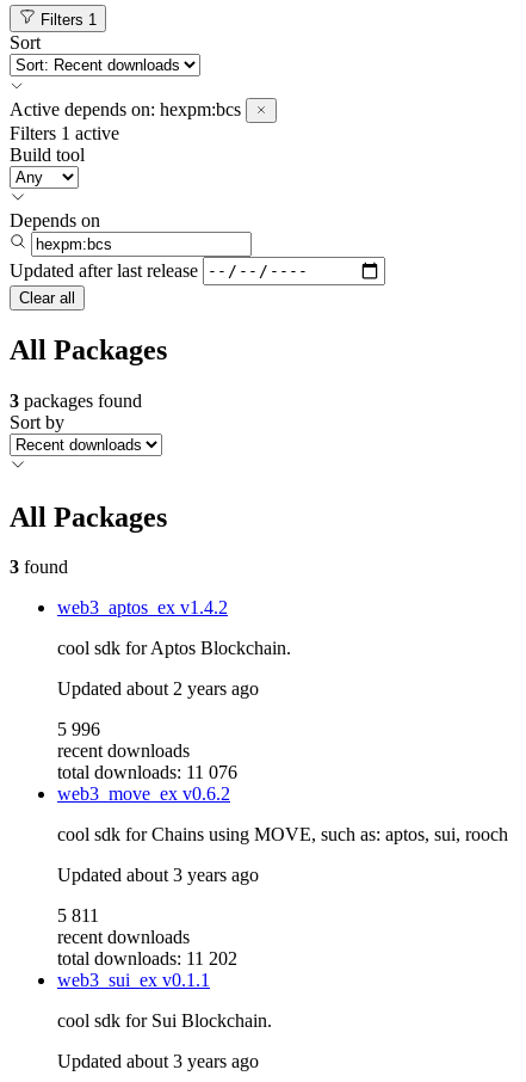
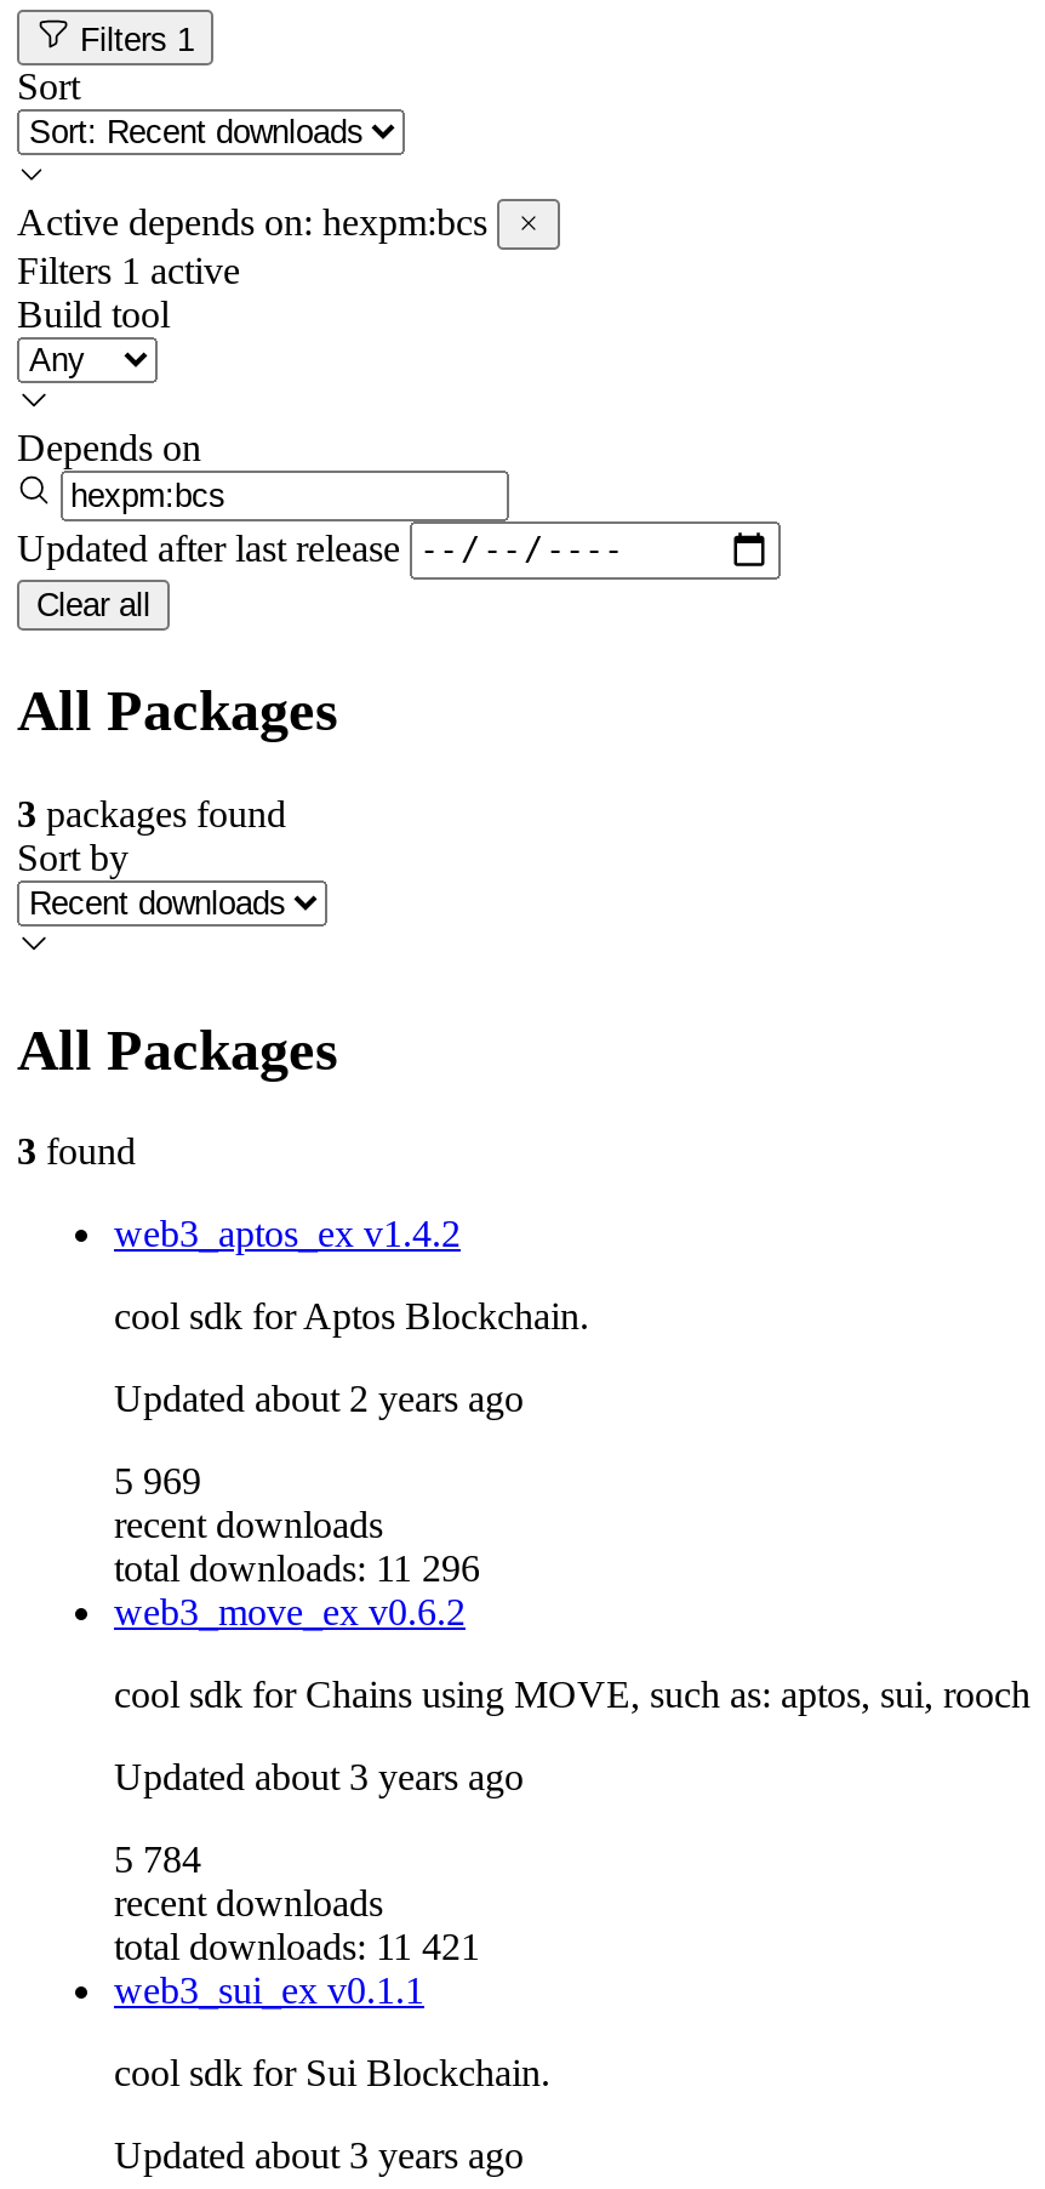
[57,719,100,740] 5 996 -> [114,1461,201,1502] 5 969
[57,762,237,783] total downloads: 11 076 -> [114,1548,480,1590] total downloads: 11 296
[57,906,99,926] 5 811 -> [114,1839,201,1881] 5 784
[57,949,237,969] total downloads: 11 202 -> [114,1927,480,1968] total downloads: 11 421

